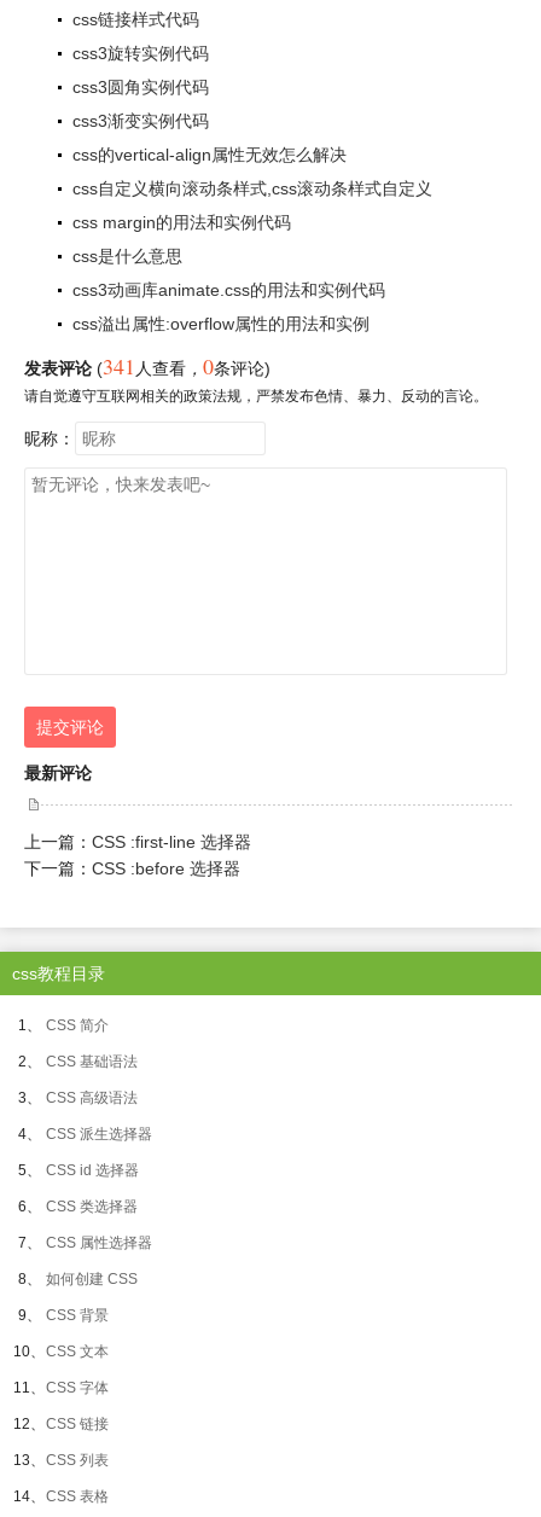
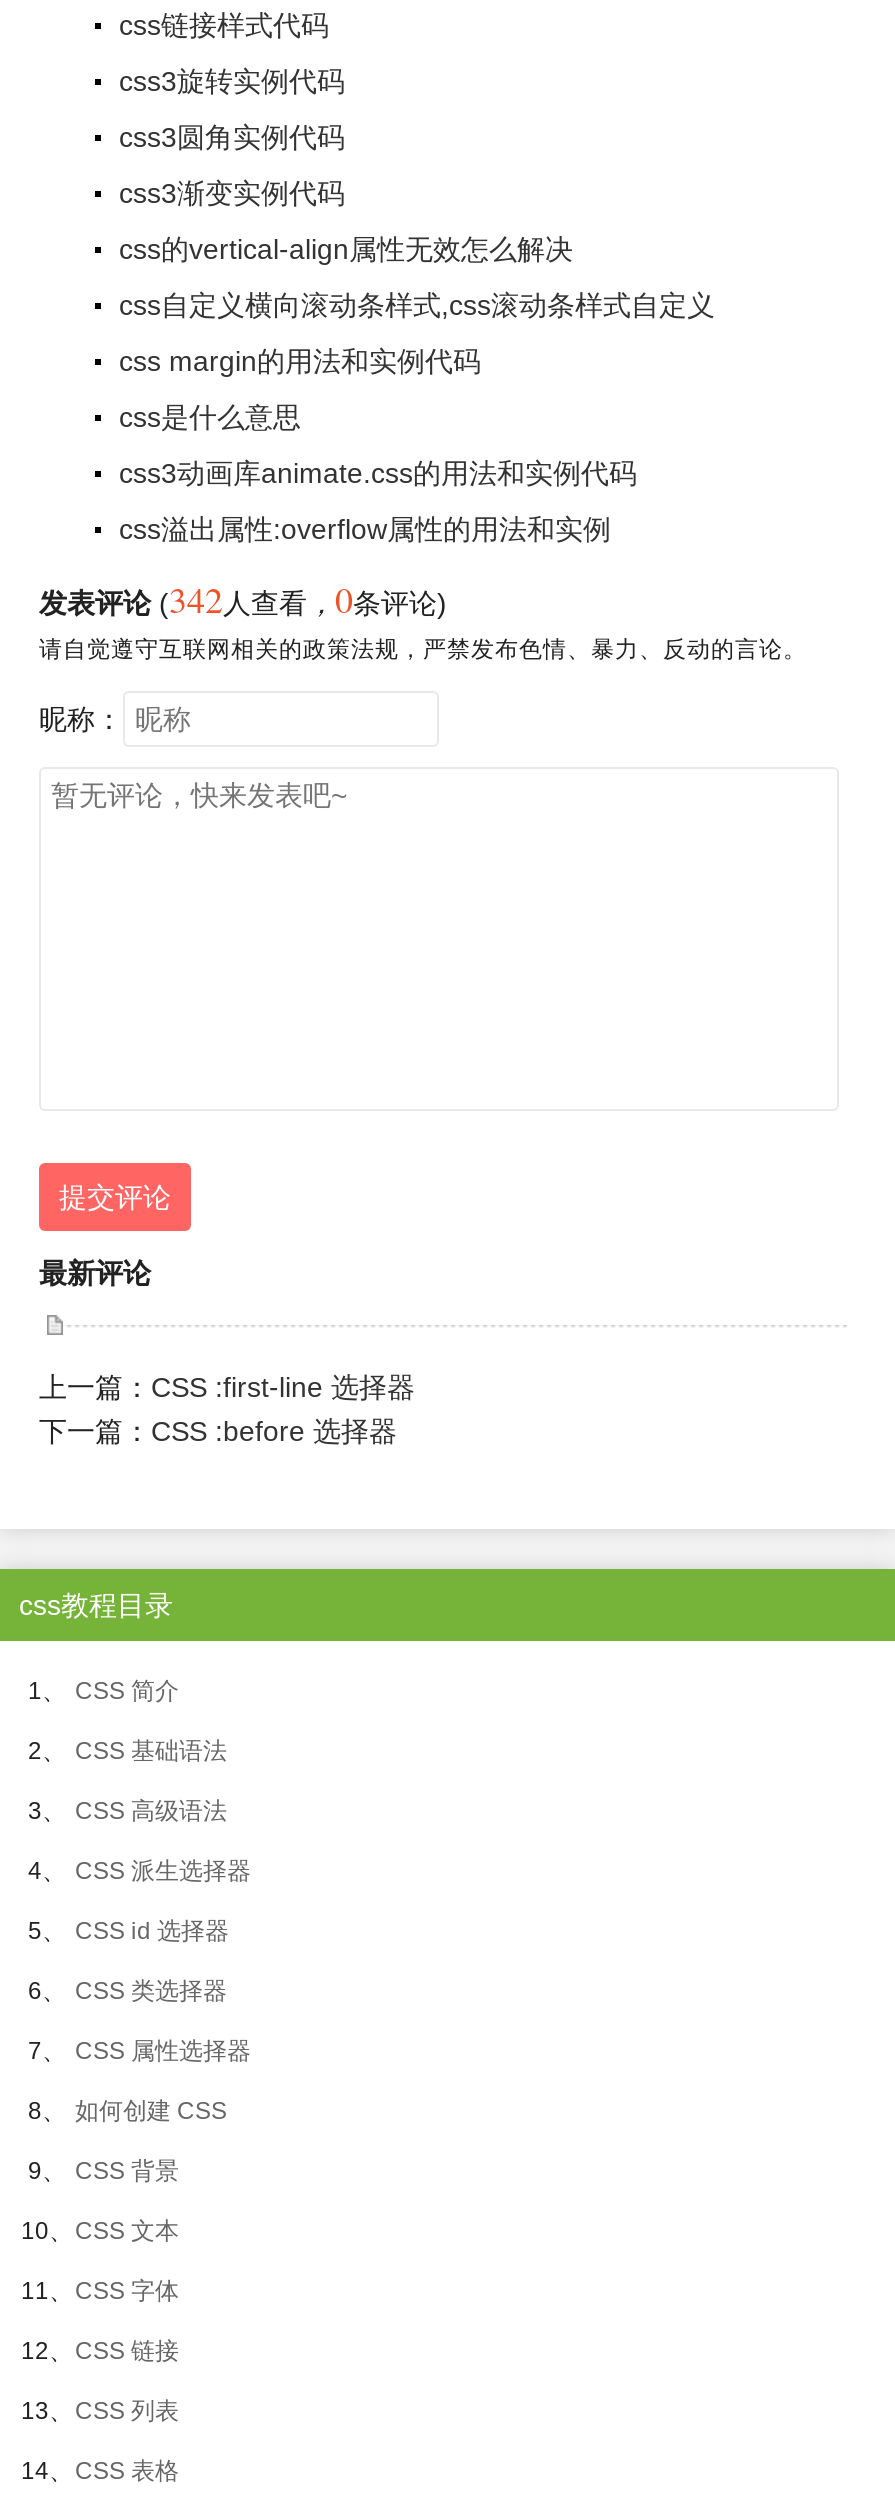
[24,351,270,380] 发表评论 (341人查看，0条评论) -> [39,575,447,623] 发表评论 (342人查看，0条评论)

